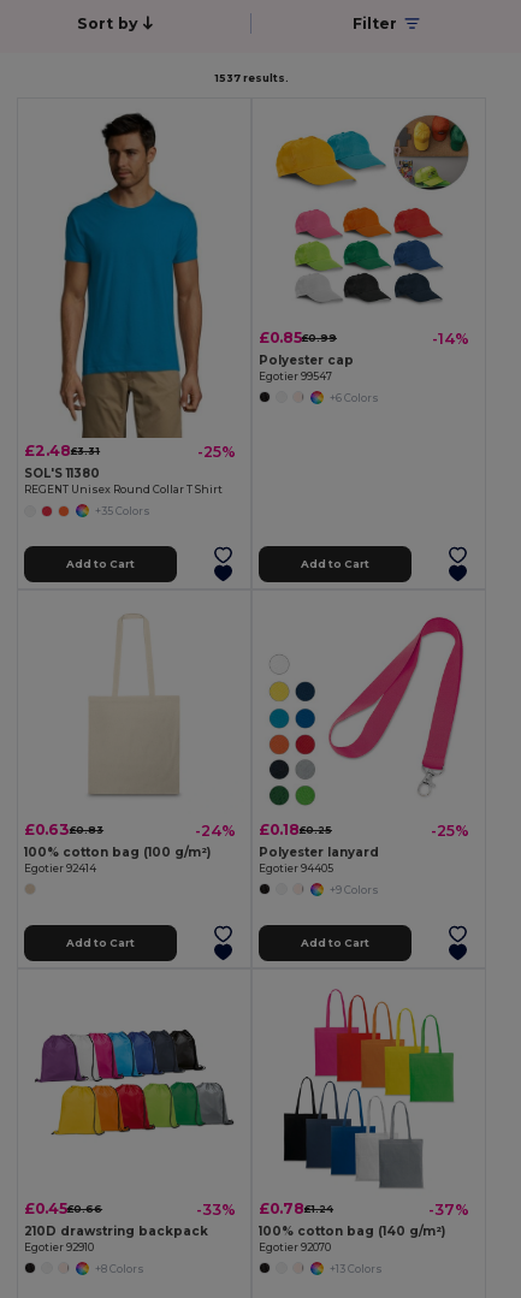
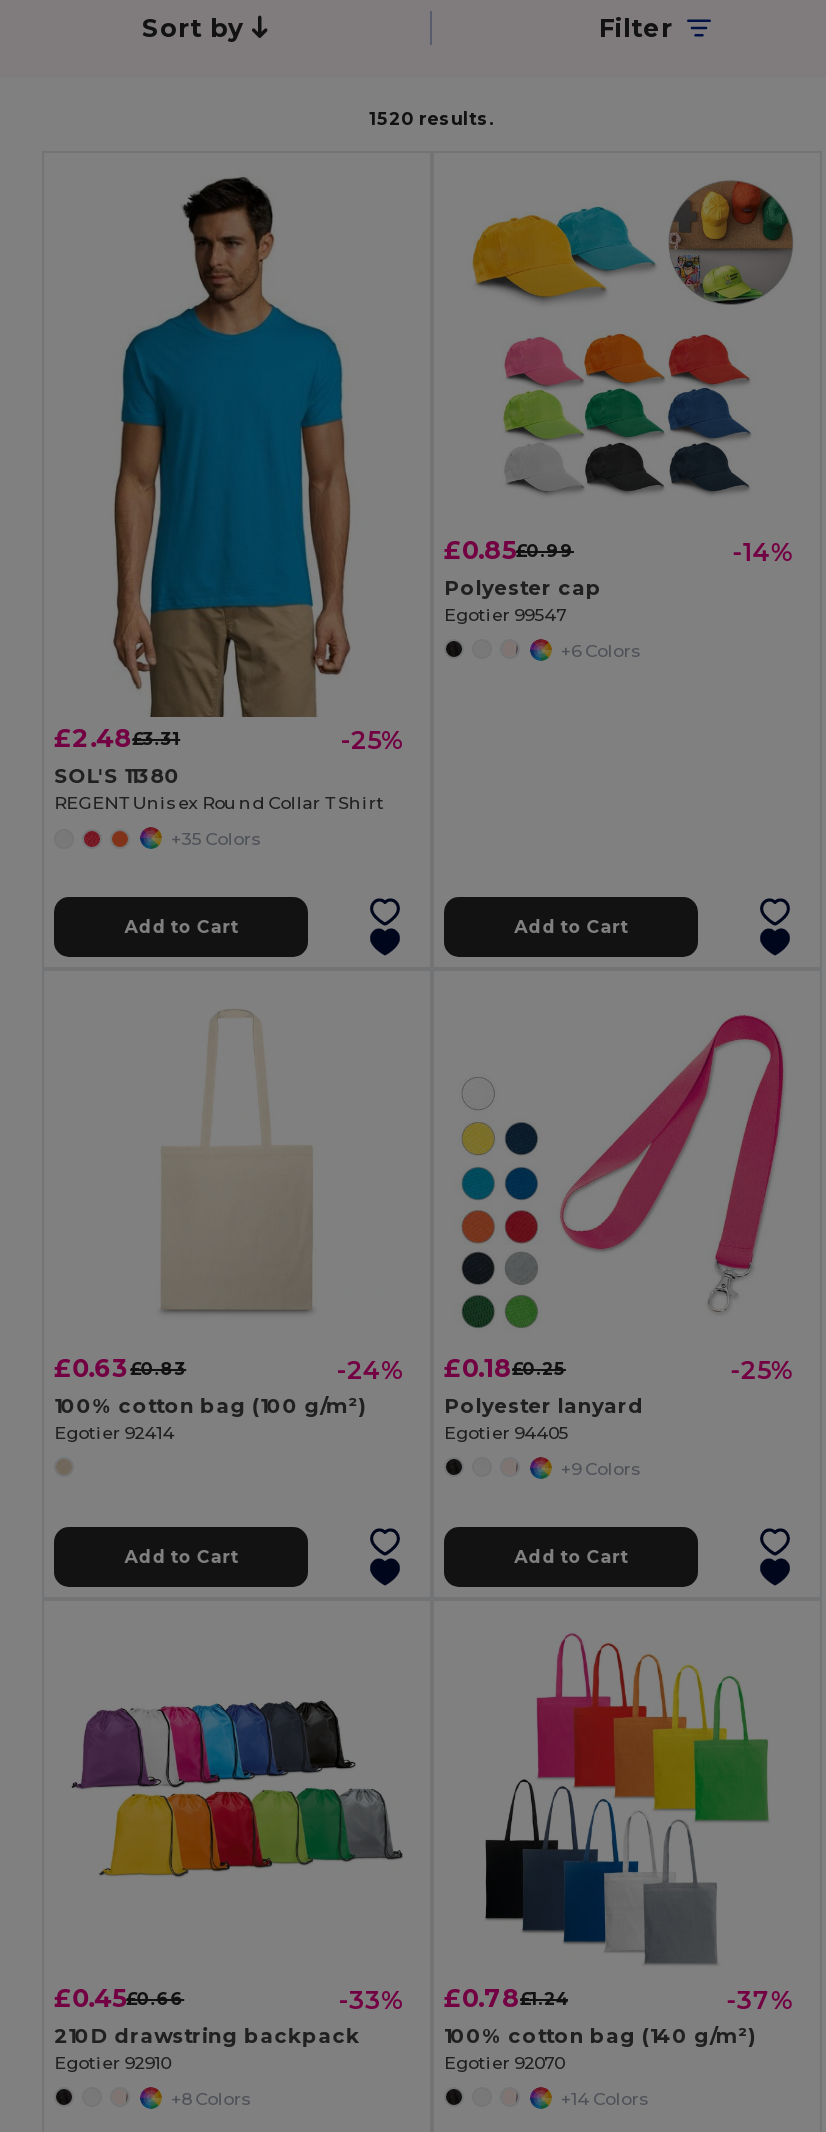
[214,72,289,84] 1537 results. -> [369,109,495,129] 1520 results.
[329,1263,382,1275] +13 Colors -> [561,2089,651,2109] +14 Colors

